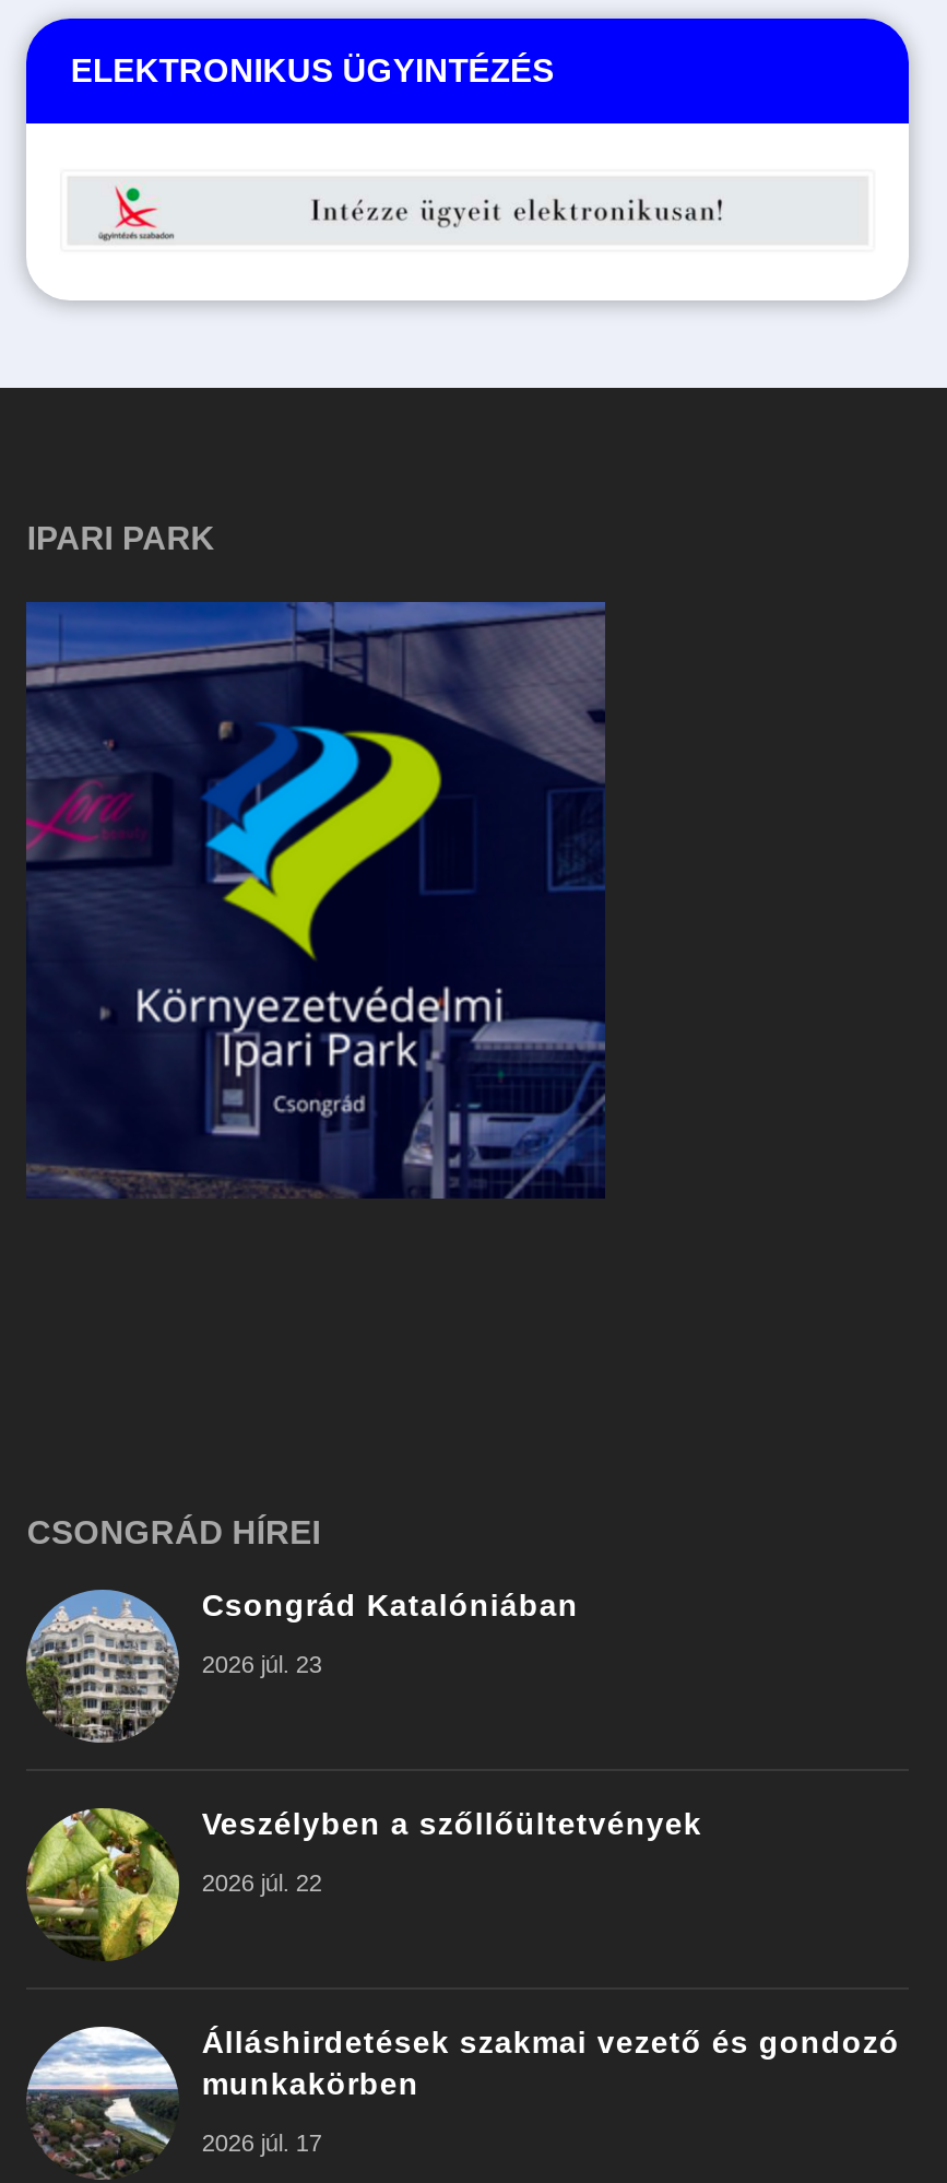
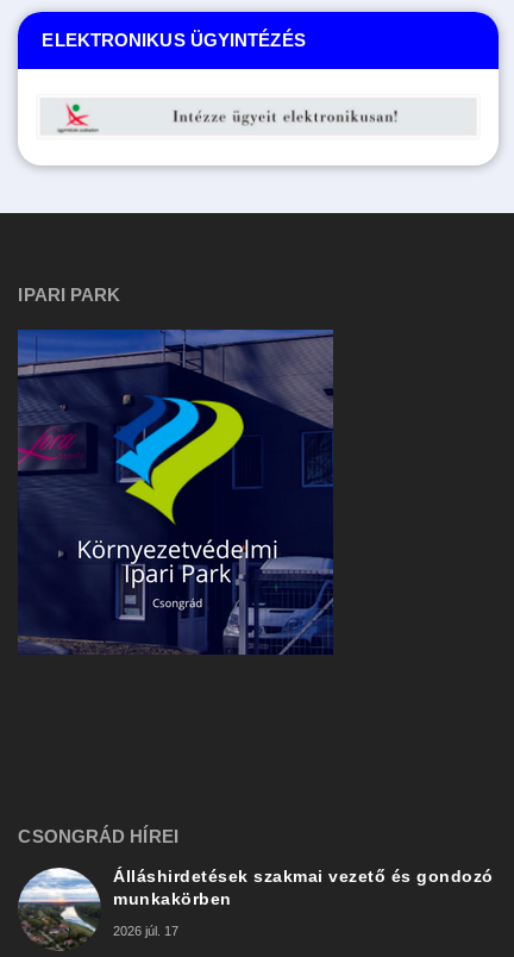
[26,1587,579,1743] [image] | Csongrád Katalóniában | 2026 júl. 23 -> none
[26,1806,702,1959] [image] | Veszélyben a szőllőültetvények | 2026 júl. 22 -> none

